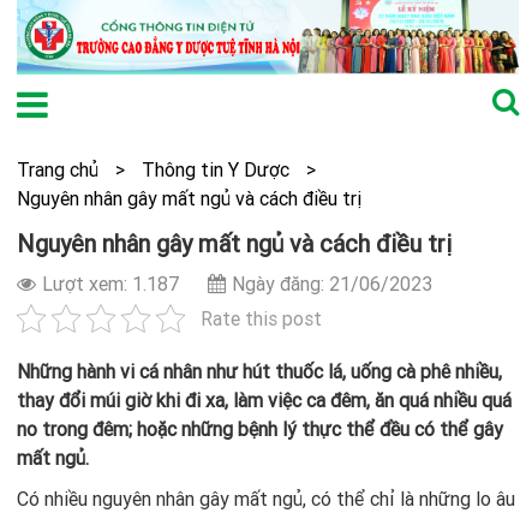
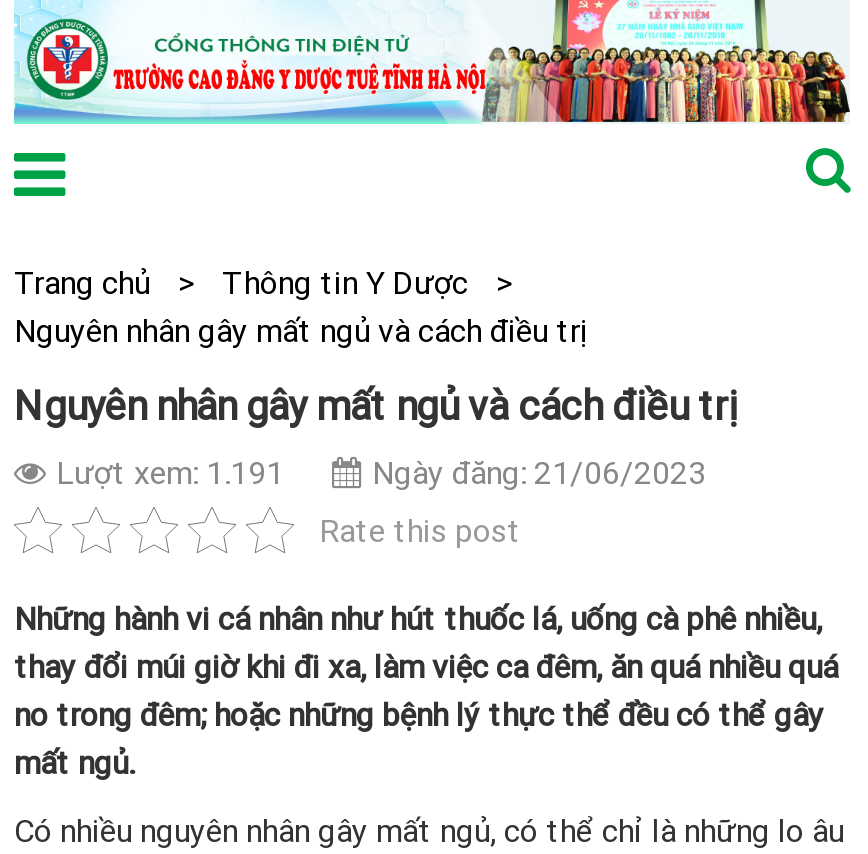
[42,271,432,295] Lượt xem: 1.187 Ngày đăng: 21/06/2023 -> [56,452,706,492] Lượt xem: 1.191 Ngày đăng: 21/06/2023

